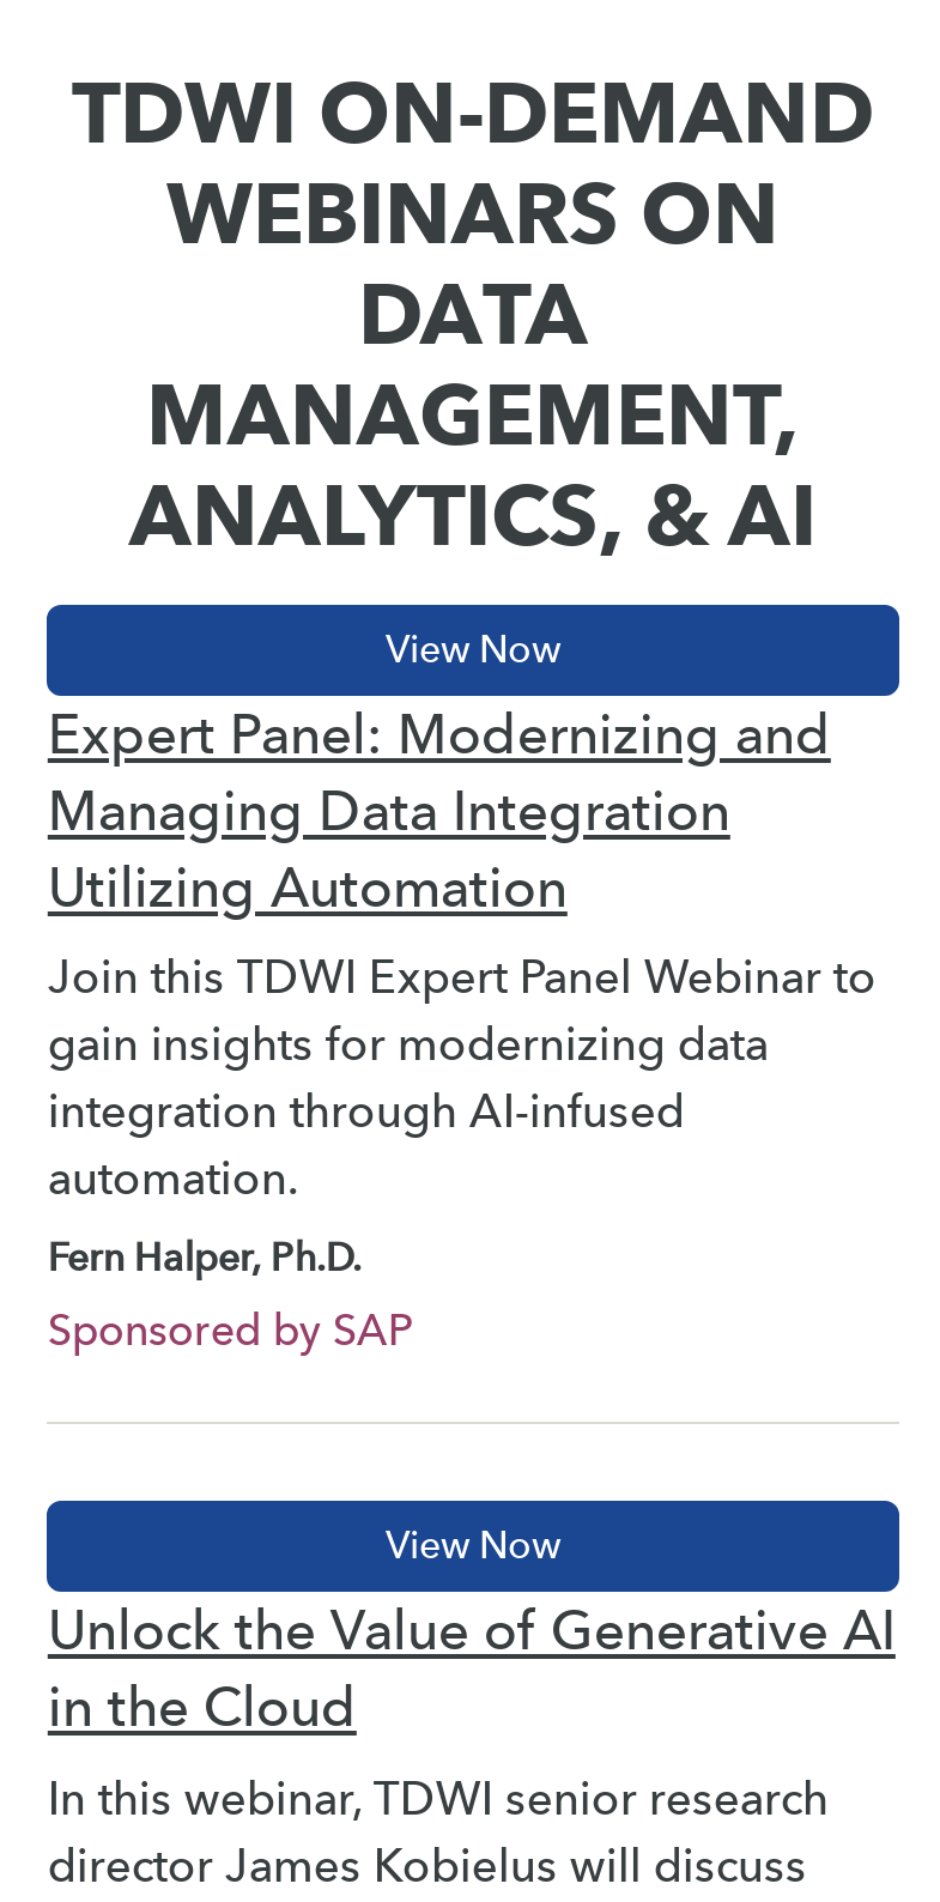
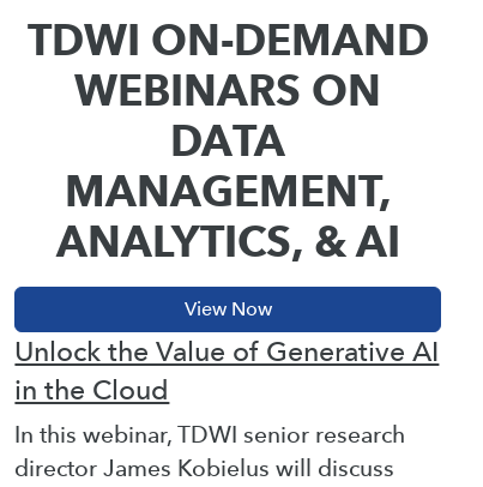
[48,700,876,1357] Expert Panel: Modernizing and | Managing Data Integration | Utilizing Automation | Join this TDWI Expert Panel Webinar to | gain insights for modernizing data | integration through AI-infused | automation. | Fern Halper, Ph.D. | Sponsored by SAP -> none

